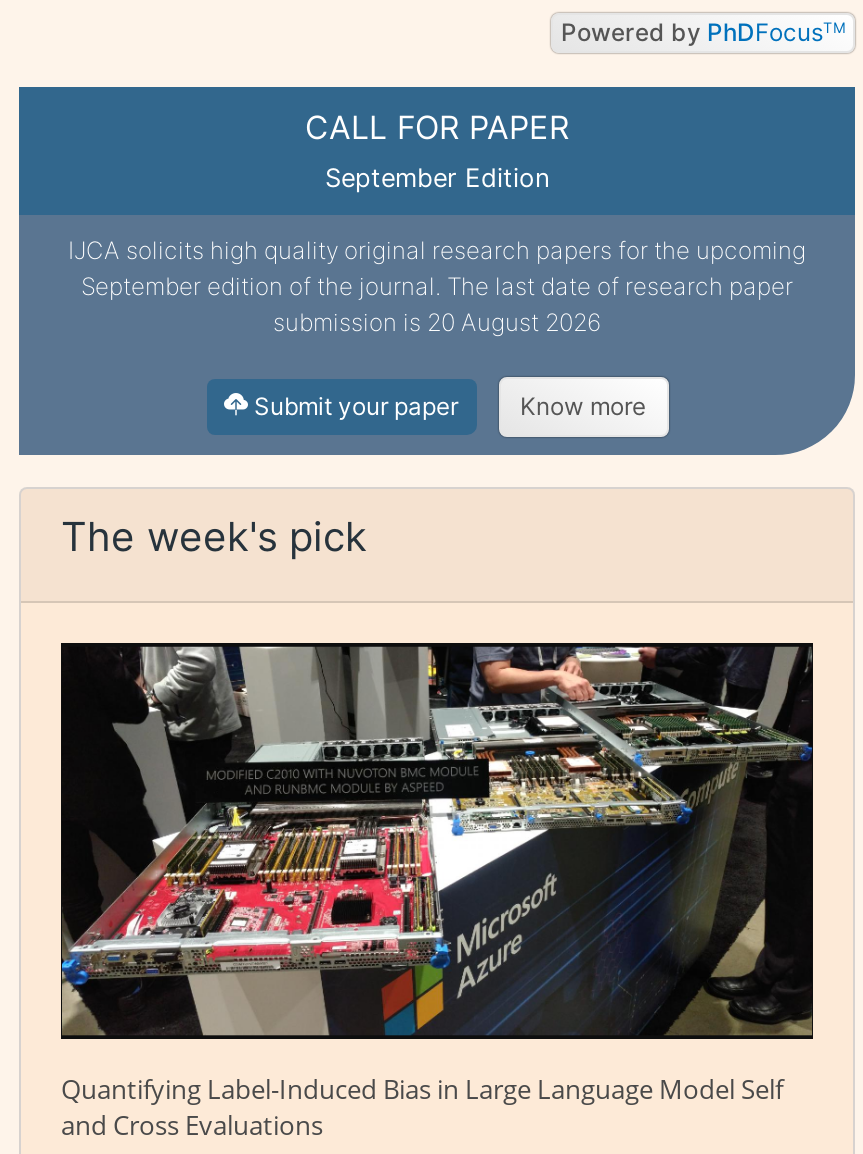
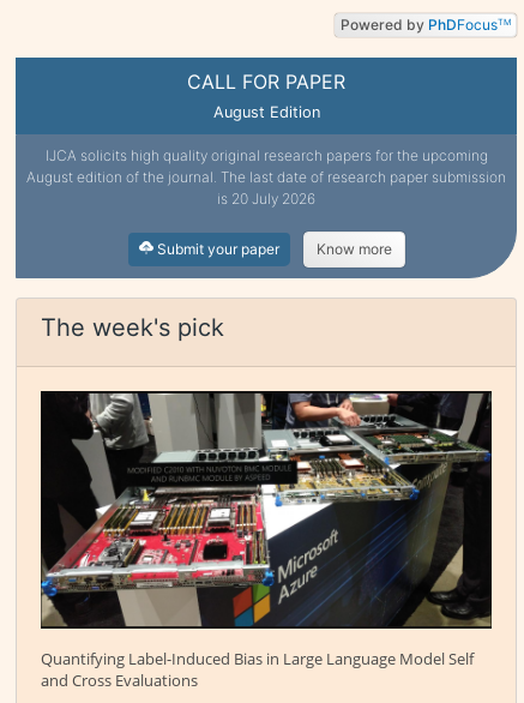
[325,162,549,192] September Edition -> [213,103,320,121] August Edition
[81,270,793,336] September edition of the journal. The last date of research paper | submission is 20 August 2026 -> [26,167,506,207] August edition of the journal. The last date of research paper submission | is 20 July 2026

